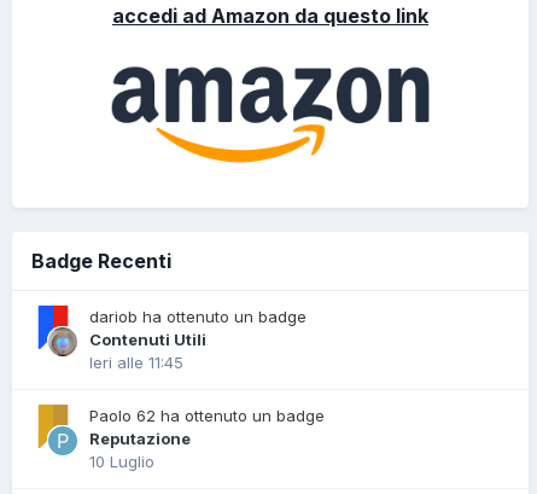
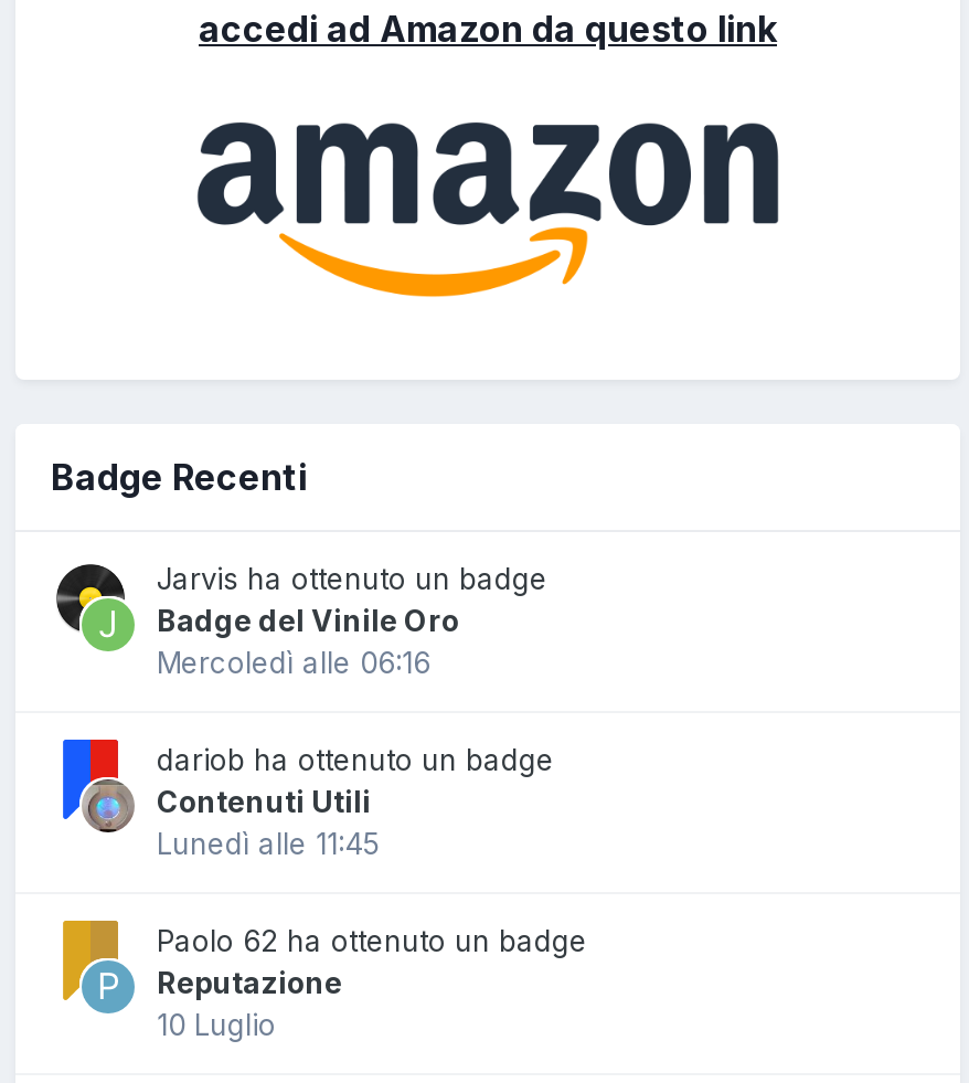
none -> [55,562,547,681] [image] | Jarvis ha ottenuto un badge | Badge del Vinile Oro | Mercoledì alle 06:16
[89,353,183,372] Ieri alle 11:45 -> [157,827,380,862] Lunedì alle 11:45

